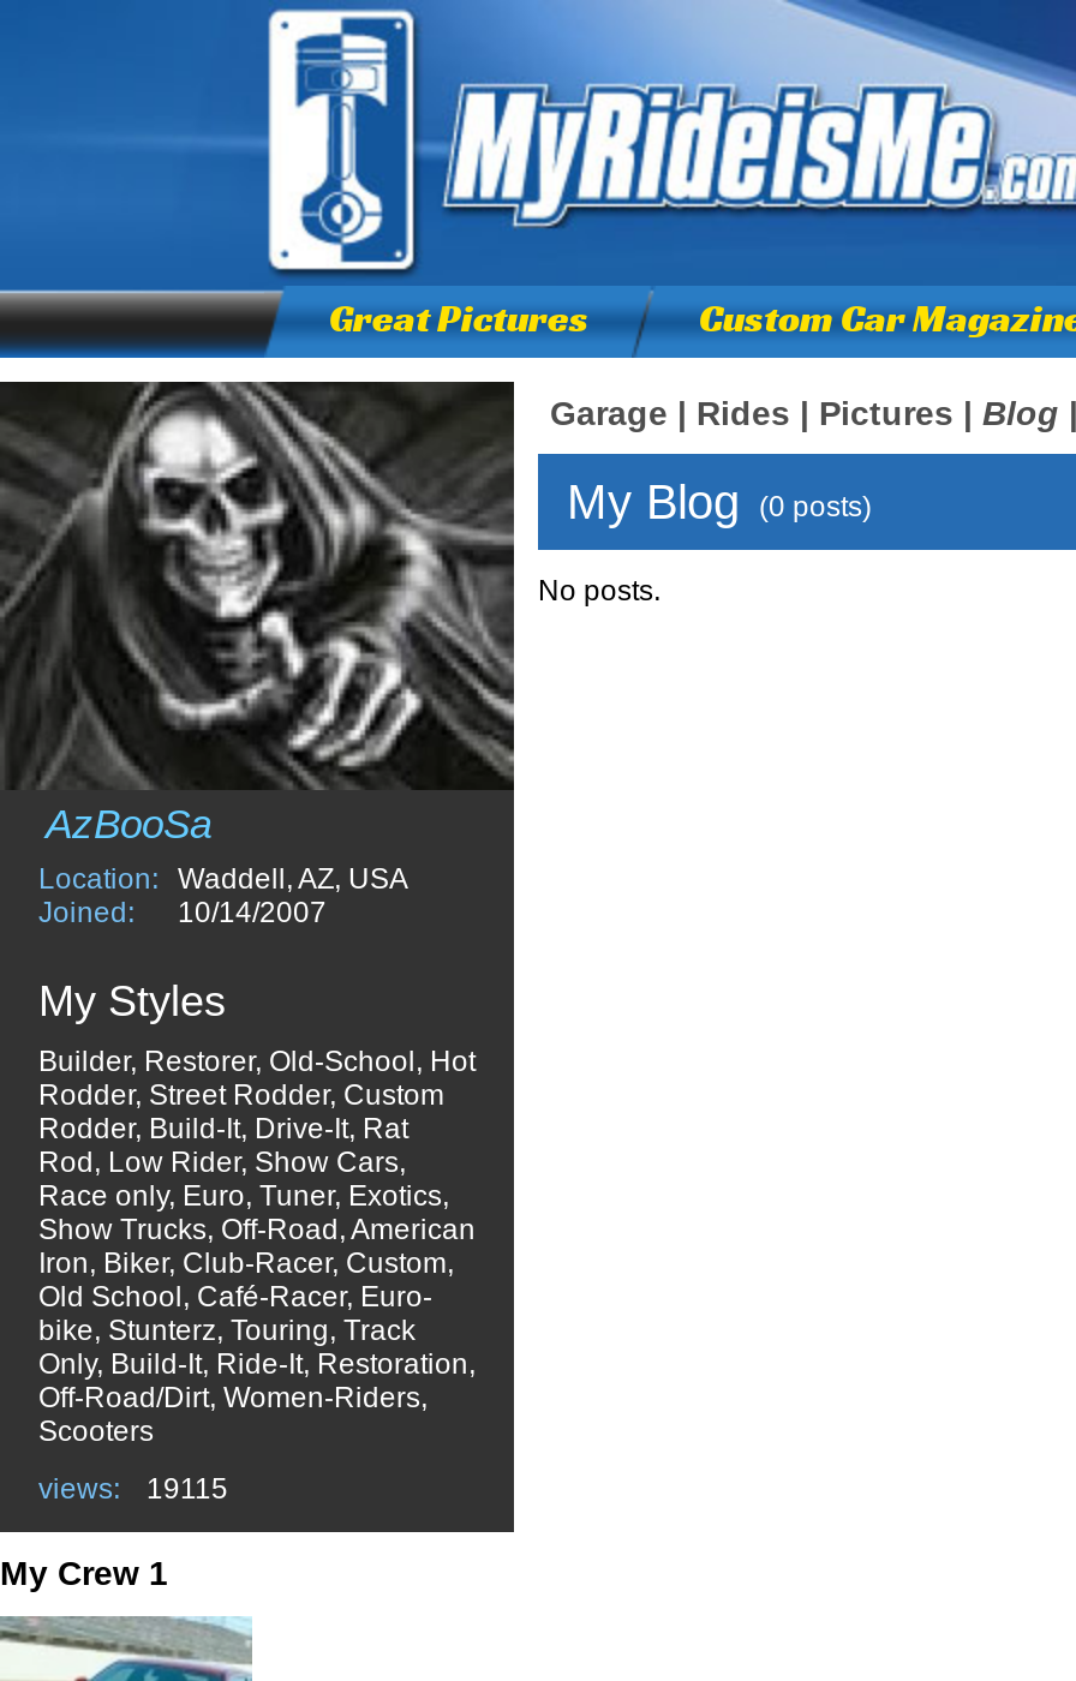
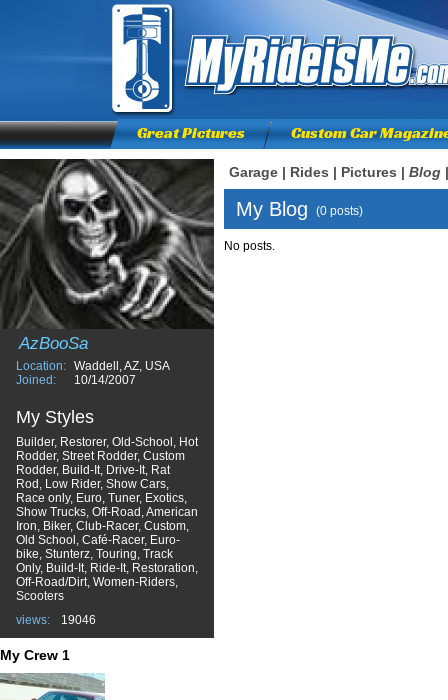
[38,1472,228,1506] views: 19115 -> [16,613,96,627] views: 19046

